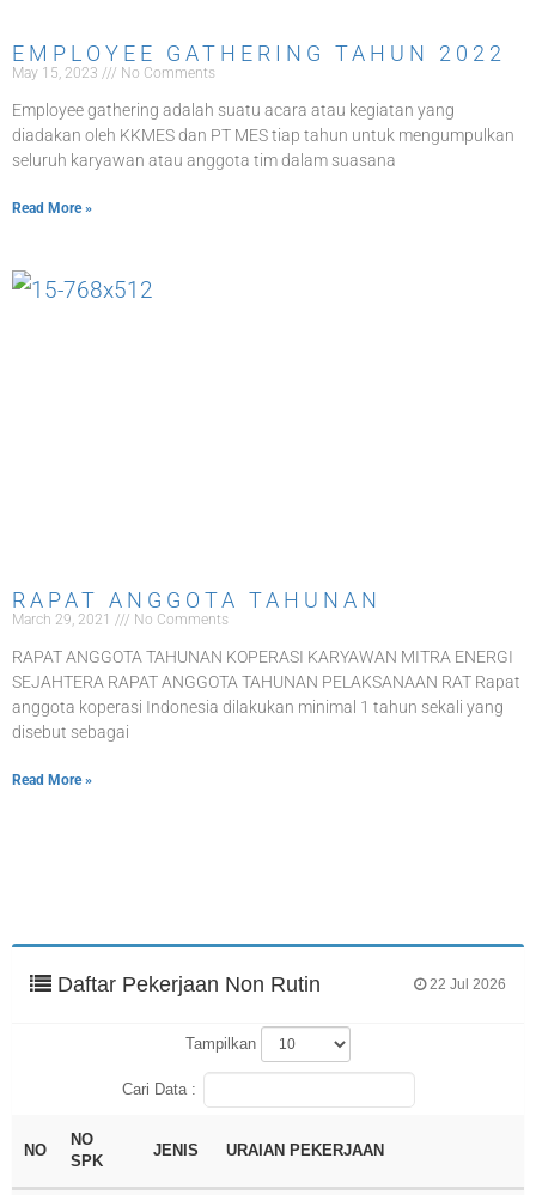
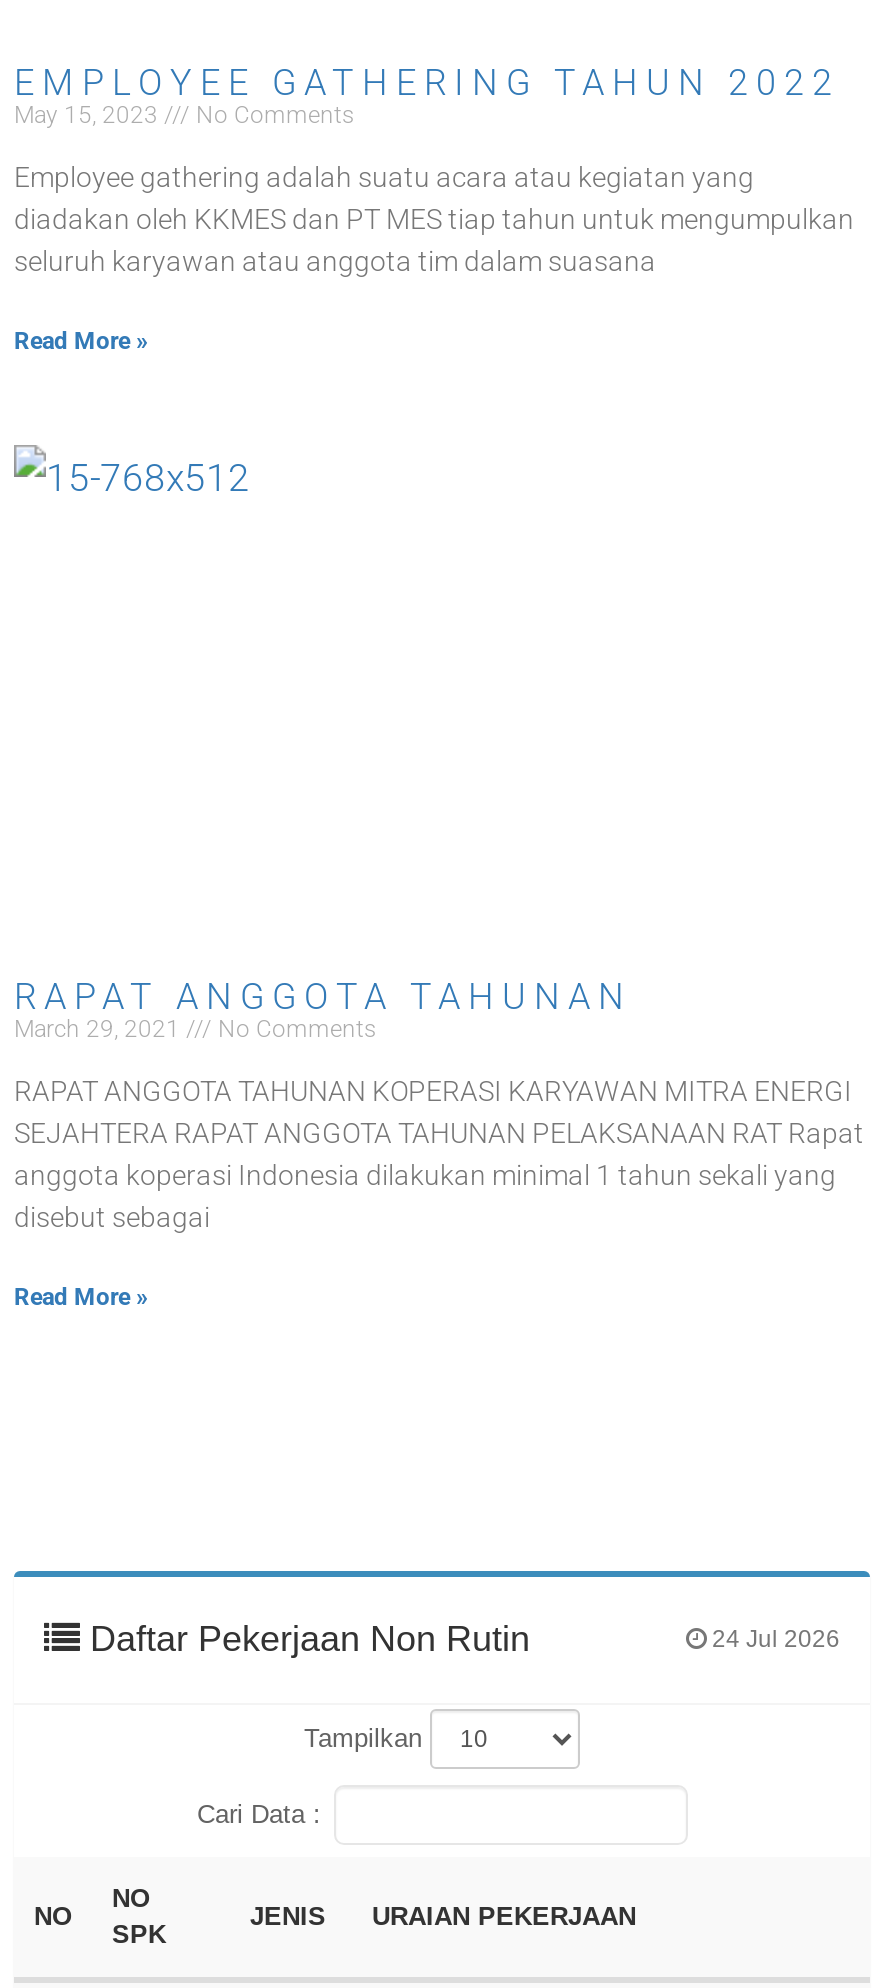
[426,976,506,993] 22 Jul 2026 -> [706,1625,840,1653] 24 Jul 2026

